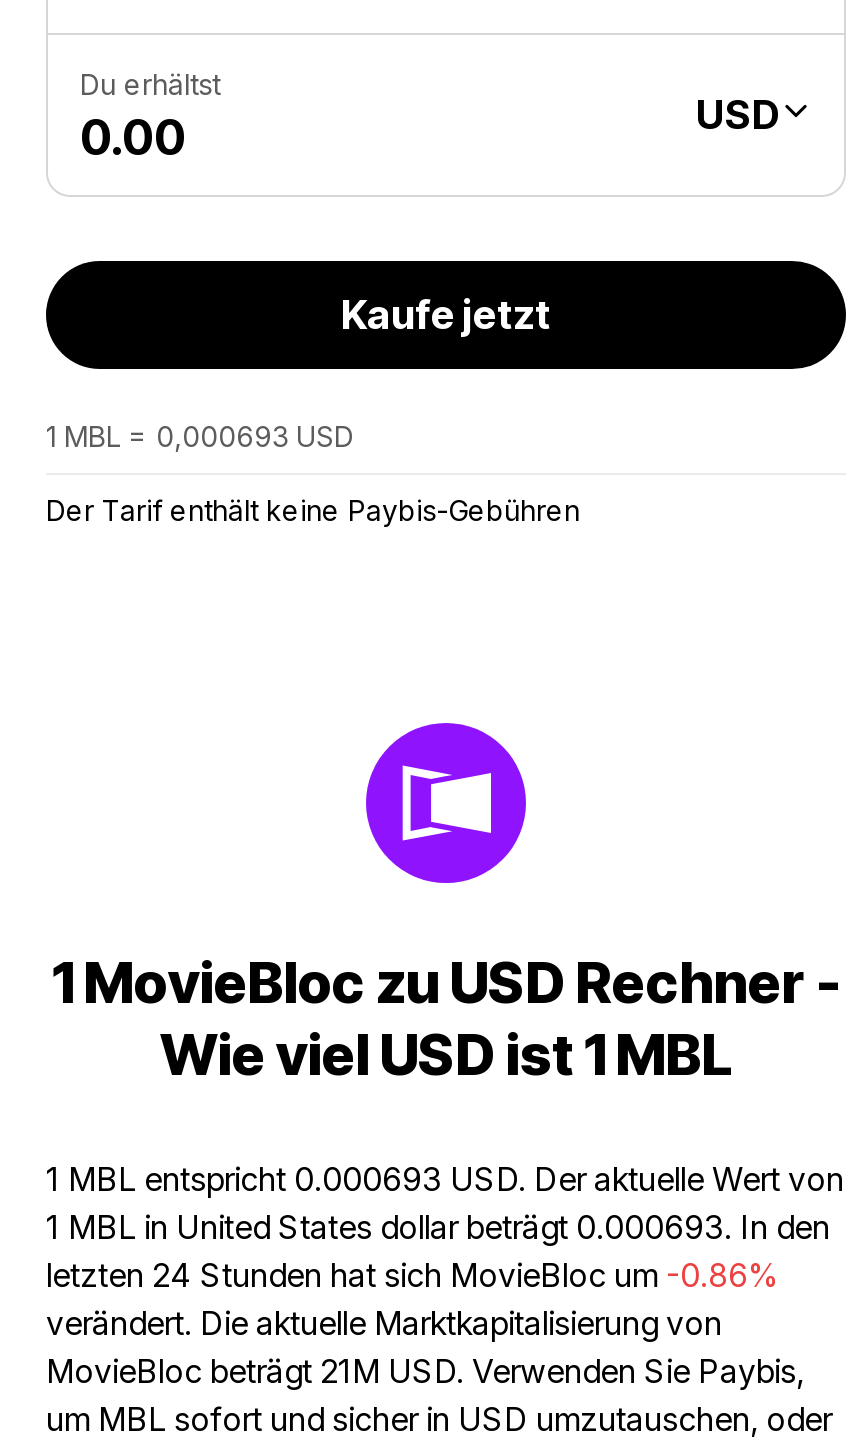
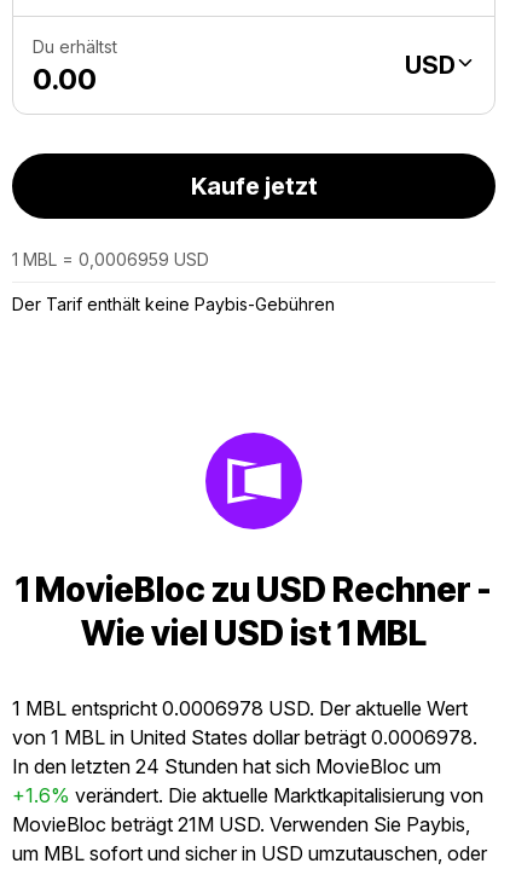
[46,419,354,453] 1 MBL = 0,000693 USD -> [12,249,209,270] 1 MBL = 0,0006959 USD
[46,1159,844,1343] 1 MBL entspricht 0.000693 USD. Der aktuelle Wert von | 1 MBL in United States dollar beträgt 0.000693. In den | letzten 24 Stunden hat sich MovieBloc um -0.86% | verändert. Die aktuelle Marktkapitalisierung von -> [12,696,483,807] 1 MBL entspricht 0.0006978 USD. Der aktuelle Wert | von 1 MBL in United States dollar beträgt 0.0006978. | In den letzten 24 Stunden hat sich MovieBloc um | +1.6% verändert. Die aktuelle Marktkapitalisierung von

